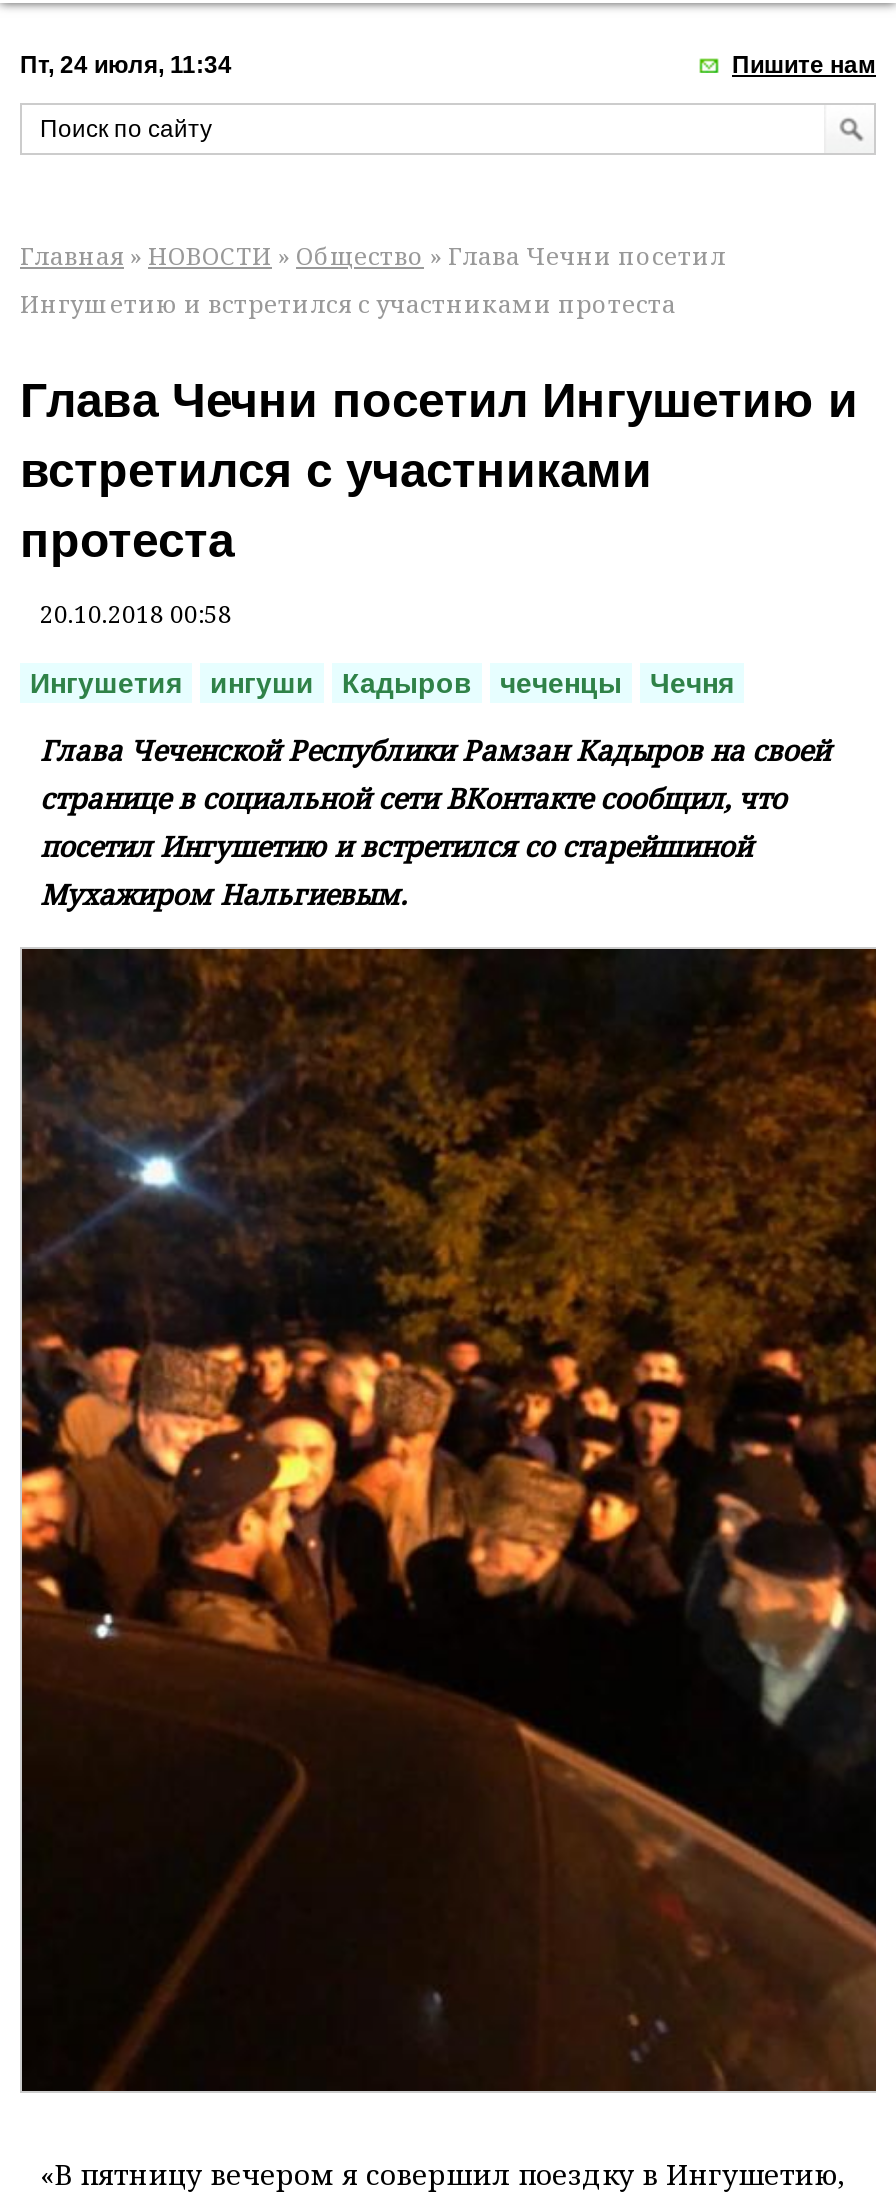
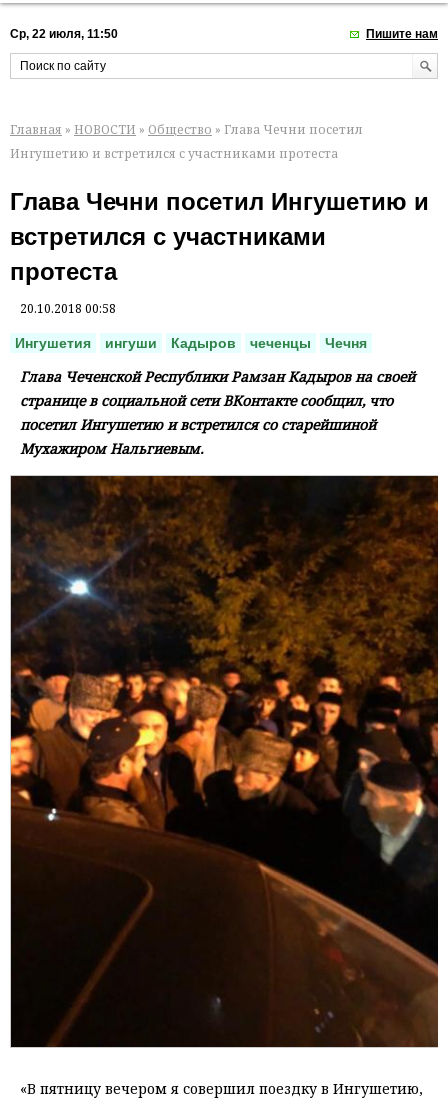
[20,51,232,79] Пт, 24 июля, 11:34 -> [10,27,118,41] Ср, 22 июля, 11:50

